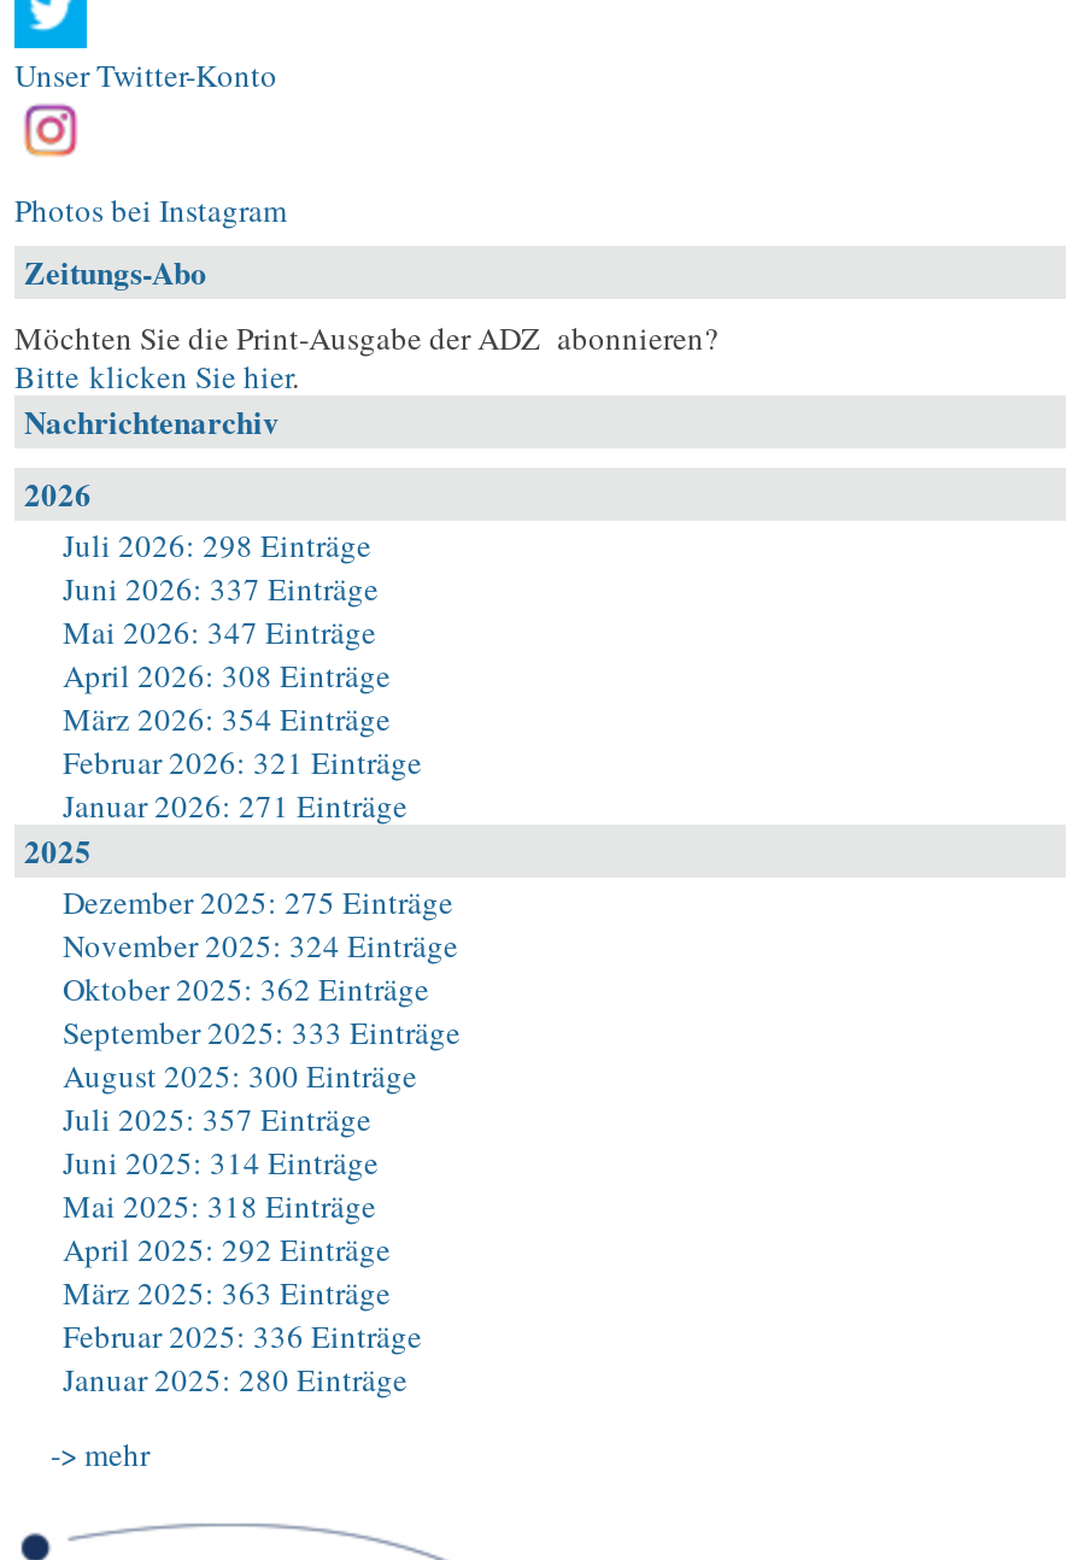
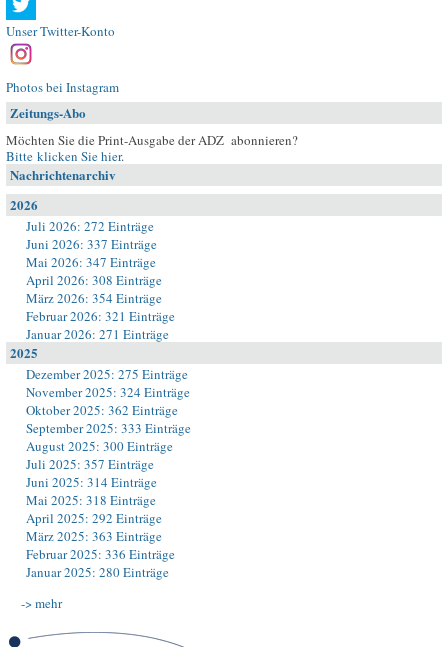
[63,523,371,567] Juli 2026: 298 Einträge -> [26,217,154,235] Juli 2026: 272 Einträge

